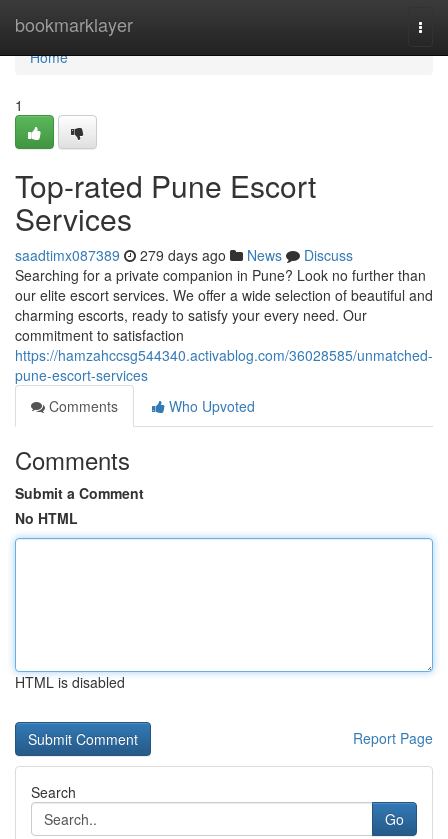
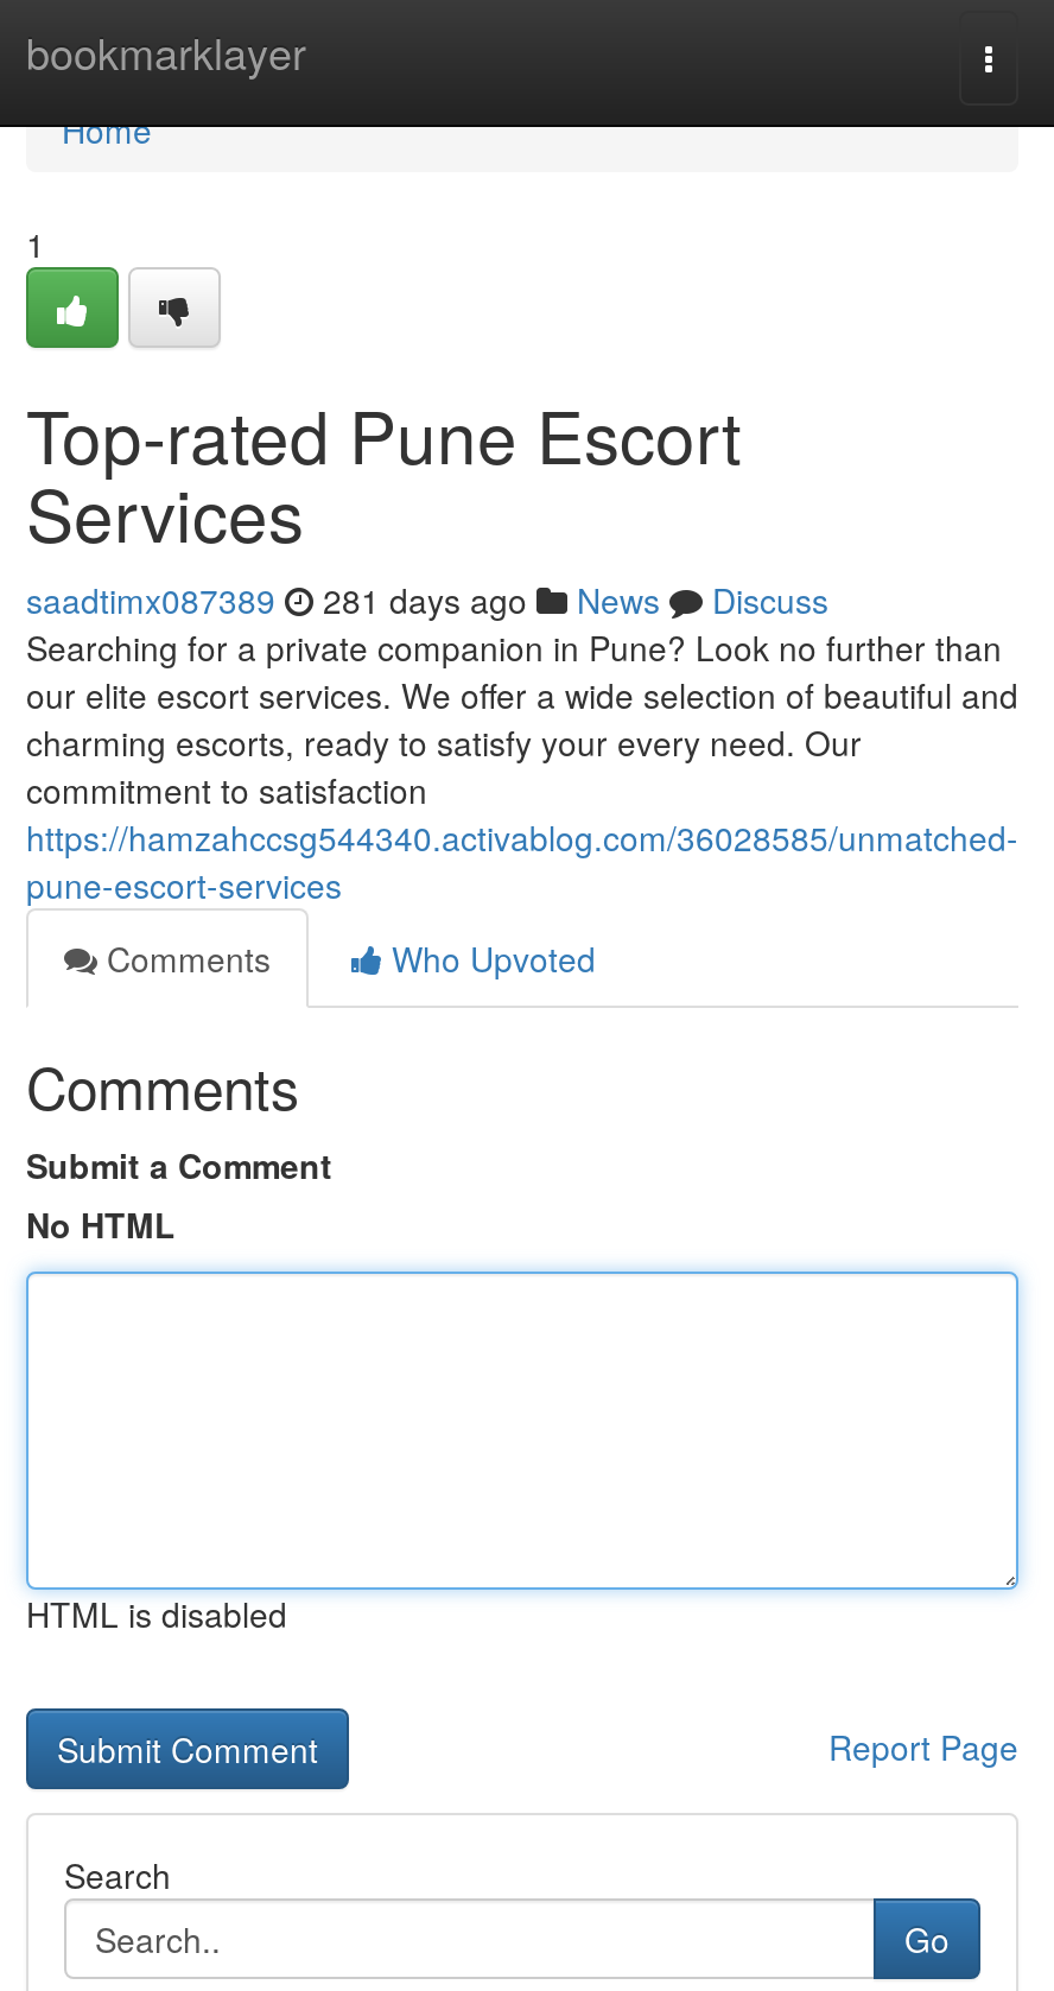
[15,245,353,265] saadtimx087389 279 days ago News Discuss -> [26,576,828,623] saadtimx087389 281 days ago News Discuss

